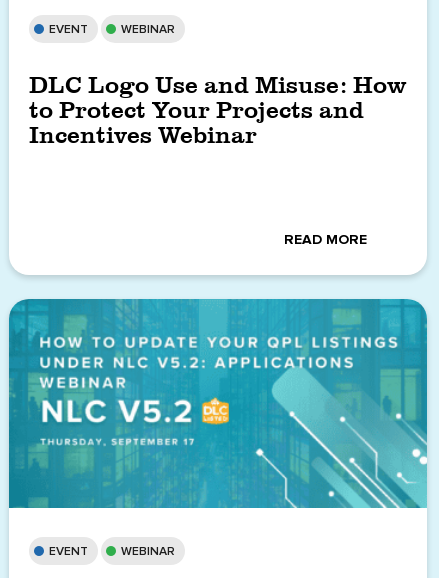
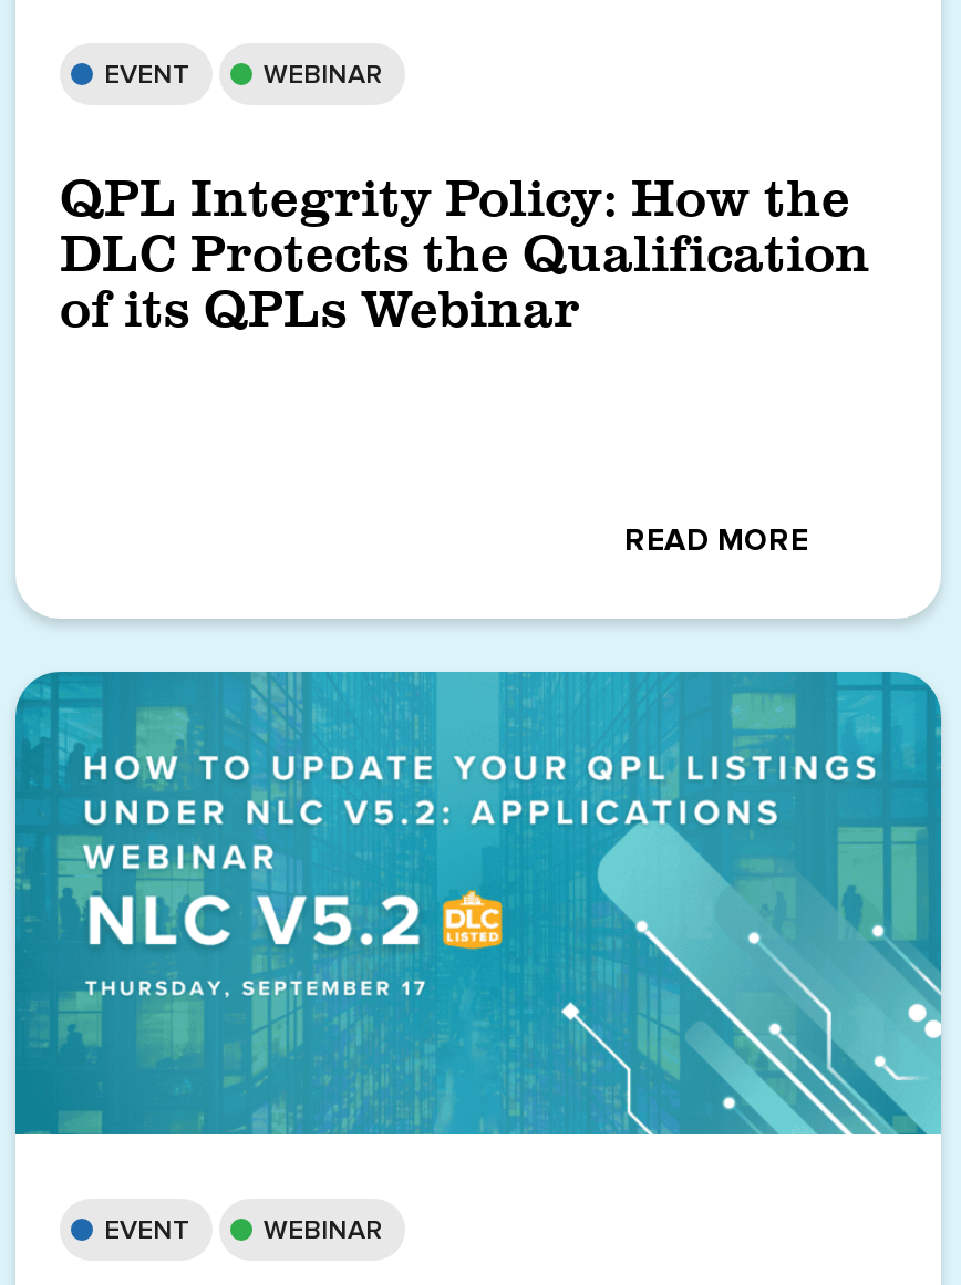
[29,70,407,149] DLC Logo Use and Misuse: How | to Protect Your Projects and | Incentives Webinar -> [60,165,870,340] QPL Integrity Policy: How the | DLC Protects the Qualification | of its QPLs Webinar

